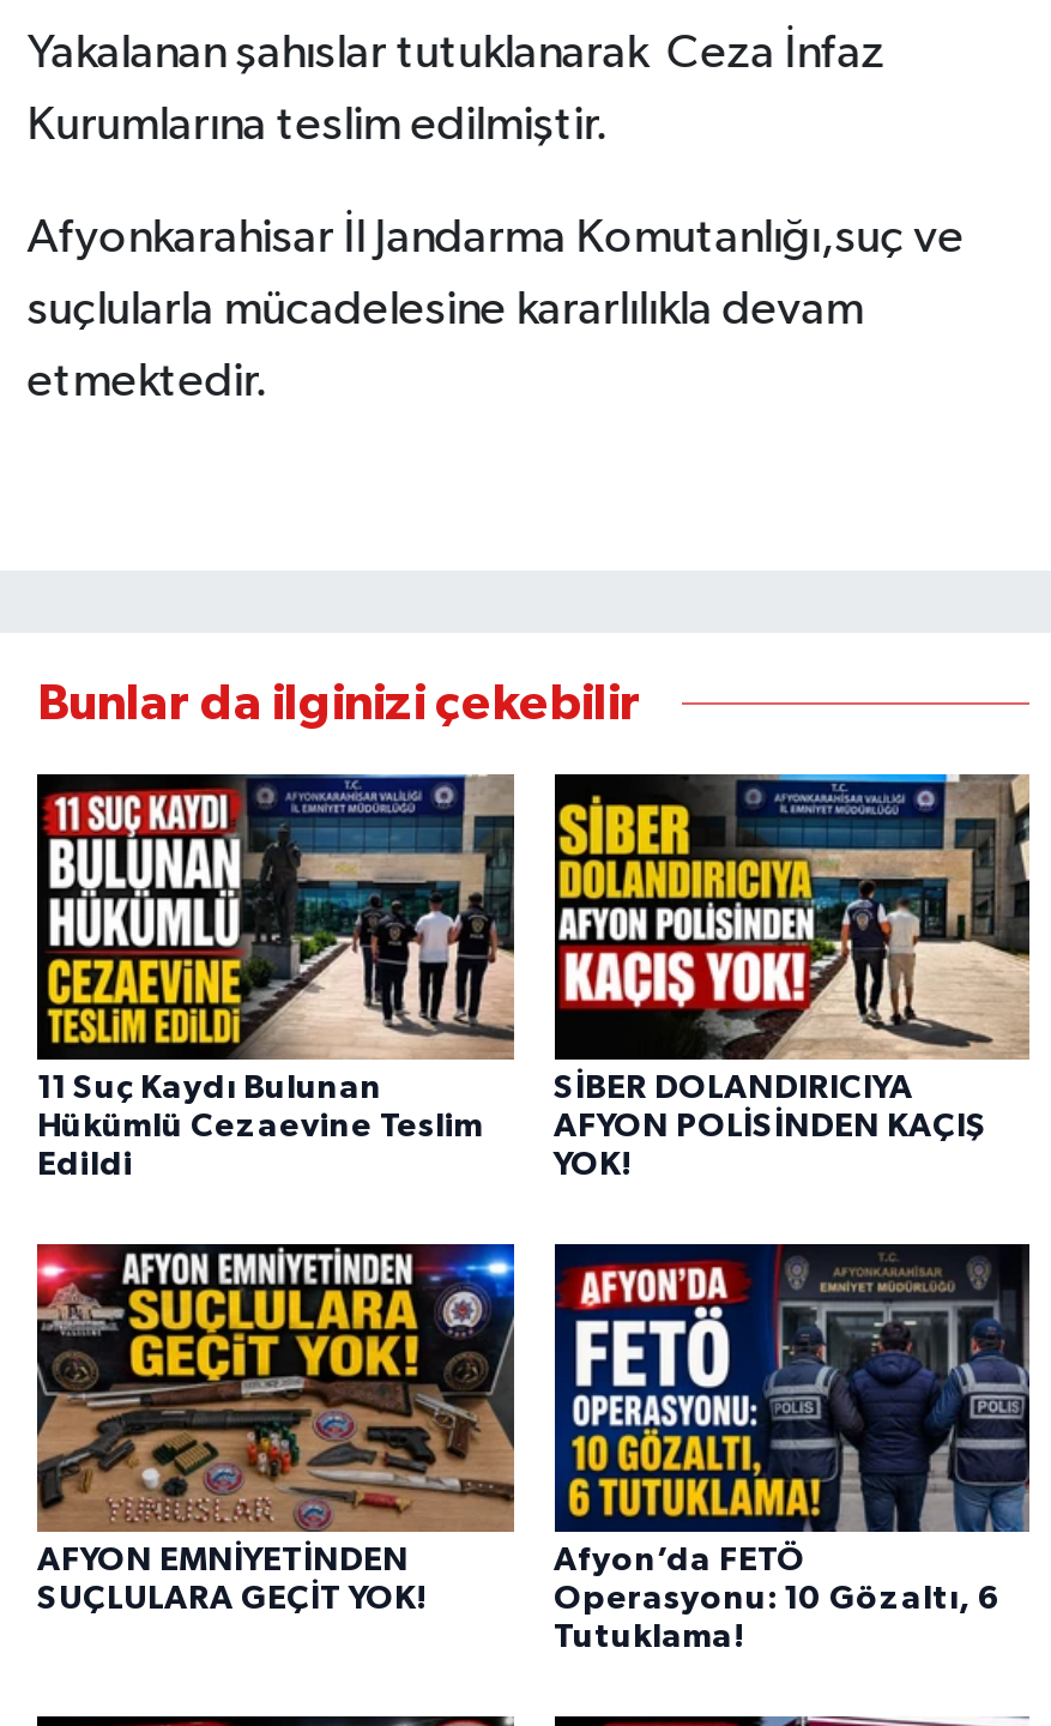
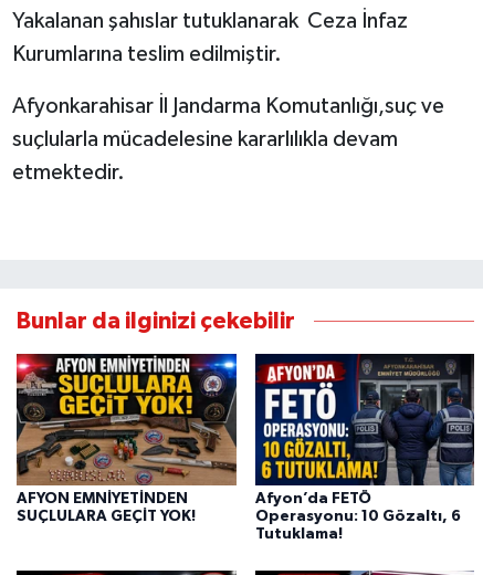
[35,772,517,1182] [image] | 11 Suç Kaydı Bulunan | Hükümlü Cezaevine Teslim | Edildi -> none
[554,772,1032,1182] [image] | SİBER DOLANDIRICIYA | AFYON POLİSİNDEN KAÇIŞ | YOK! -> none

